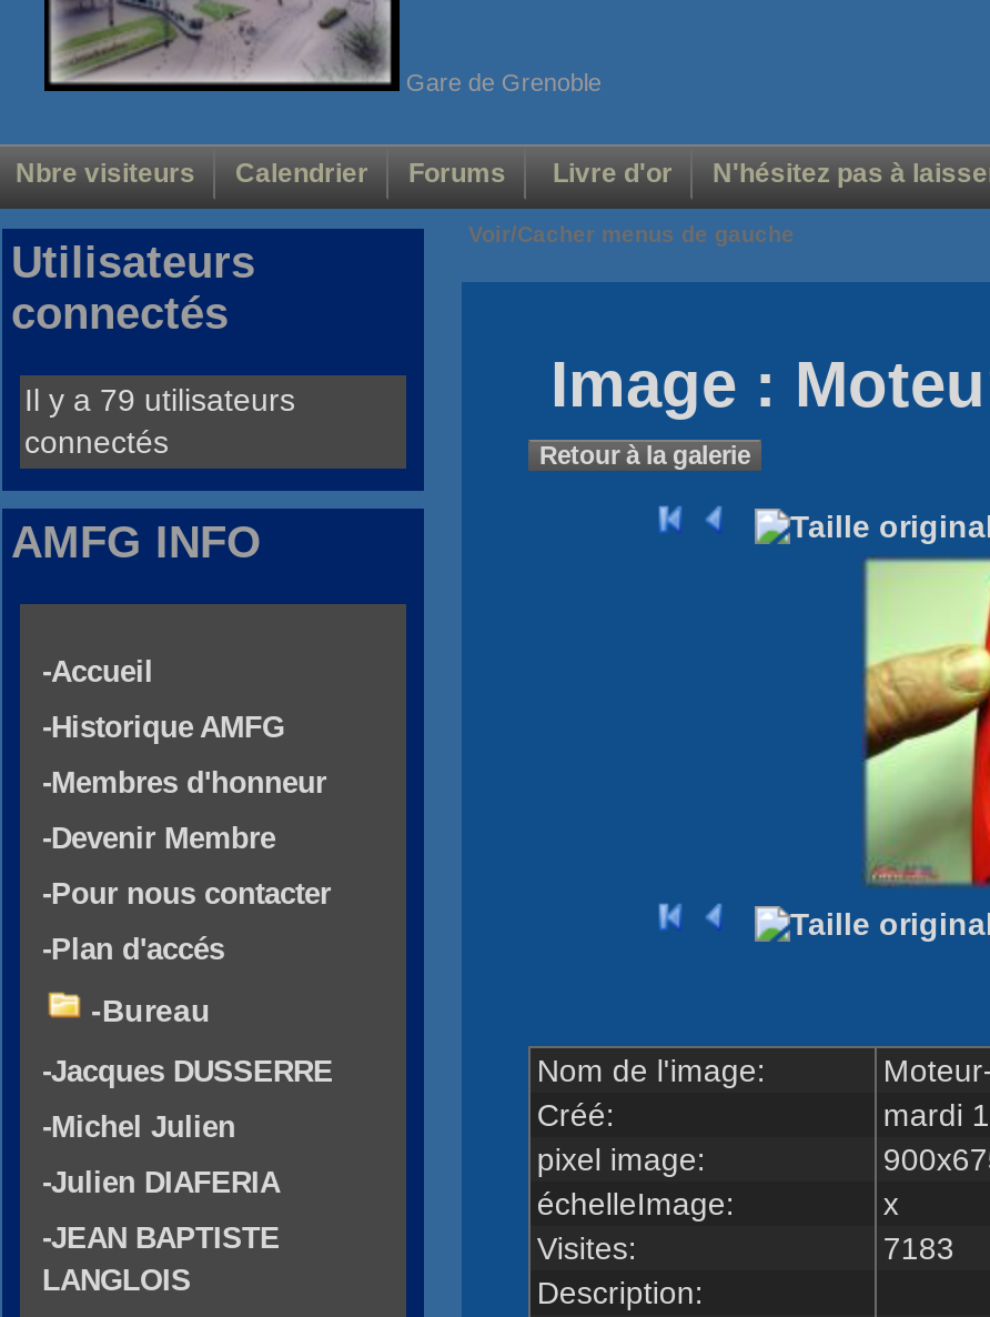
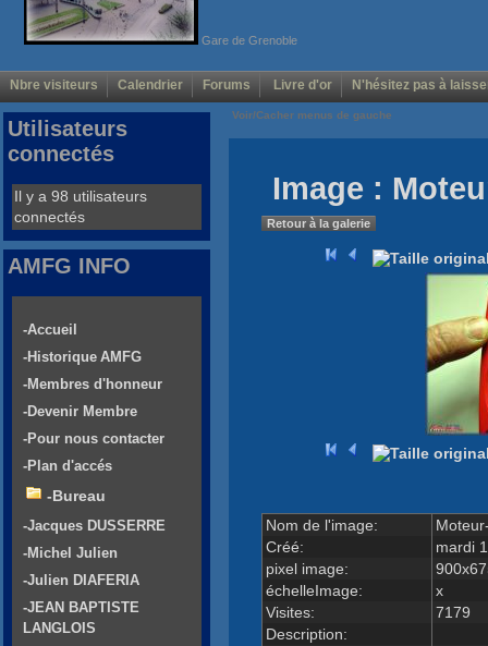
[24,383,295,419] Il y a 79 utilisateurs -> [14,188,147,205] Il y a 98 utilisateurs
[883,1230,954,1265] 7183 -> [435,603,470,621] 7179

